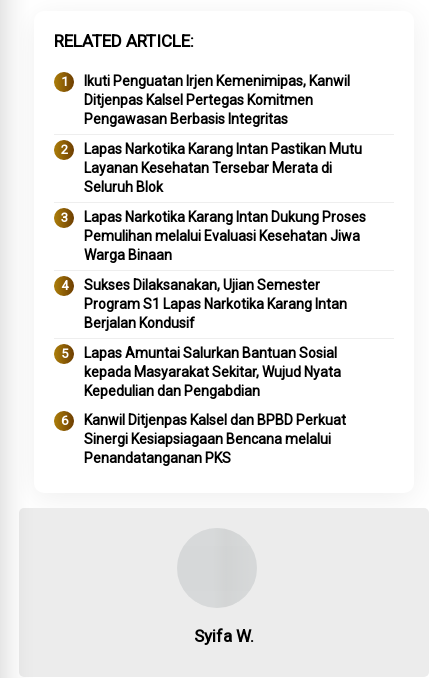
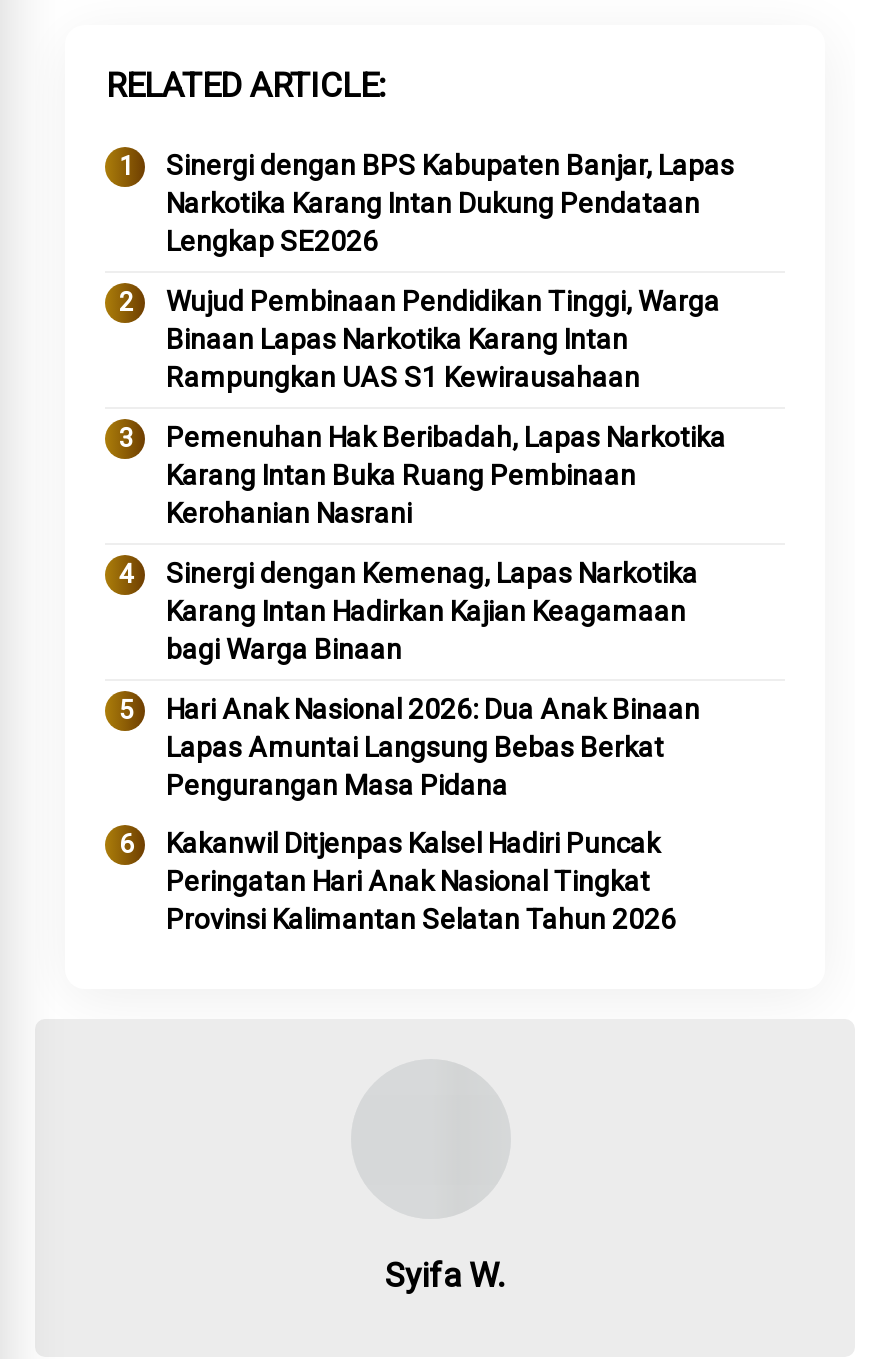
[84,73,350,127] Ikuti Penguatan Irjen Kemenimipas, Kanwil | Ditjenpas Kalsel Pertegas Komitmen | Pengawasan Berbasis Integritas -> [166,150,734,258] Sinergi dengan BPS Kabupaten Banjar, Lapas | Narkotika Karang Intan Dukung Pendataan | Lengkap SE2026
[84,141,362,195] Lapas Narkotika Karang Intan Pastikan Mutu | Layanan Kesehatan Tersebar Merata di | Seluruh Blok -> [166,286,720,394] Wujud Pembinaan Pendidikan Tinggi, Warga | Binaan Lapas Narkotika Karang Intan | Rampungkan UAS S1 Kewirausahaan
[84,209,366,263] Lapas Narkotika Karang Intan Dukung Proses | Pemulihan melalui Evaluasi Kesehatan Jiwa | Warga Binaan -> [166,422,726,530] Pemenuhan Hak Beribadah, Lapas Narkotika | Karang Intan Buka Ruang Pembinaan | Kerohanian Nasrani
[84,277,347,331] Sukses Dilaksanakan, Ujian Semester | Program S1 Lapas Narkotika Karang Intan | Berjalan Kondusif -> [166,558,698,666] Sinergi dengan Kemenag, Lapas Narkotika | Karang Intan Hadirkan Kajian Keagamaan | bagi Warga Binaan
[84,345,341,399] Lapas Amuntai Salurkan Bantuan Sosial | kepada Masyarakat Sekitar, Wujud Nyata | Kepedulian dan Pengabdian -> [166,694,700,802] Hari Anak Nasional 2026: Dua Anak Binaan | Lapas Amuntai Langsung Bebas Berkat | Pengurangan Masa Pidana
[84,412,346,466] Kanwil Ditjenpas Kalsel dan BPBD Perkuat | Sinergi Kesiapsiagaan Bencana melalui | Penandatanganan PKS -> [166,828,676,936] Kakanwil Ditjenpas Kalsel Hadiri Puncak | Peringatan Hari Anak Nasional Tingkat | Provinsi Kalimantan Selatan Tahun 2026

